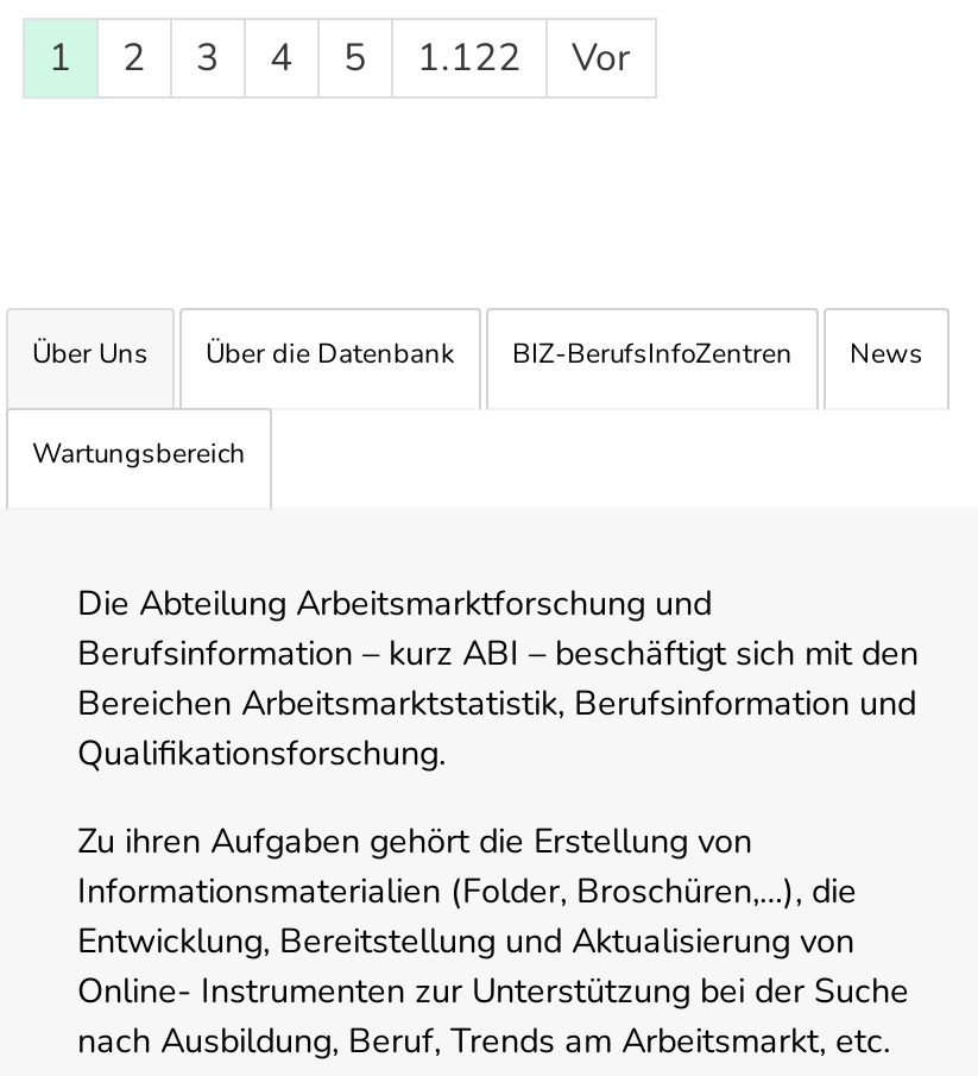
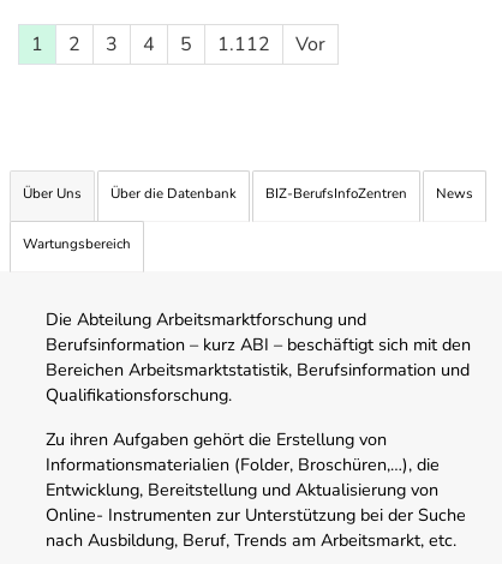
[49,33,631,85] 1 2 3 4 5 1.122 Vor -> [31,31,325,58] 1 2 3 4 5 1.112 Vor

